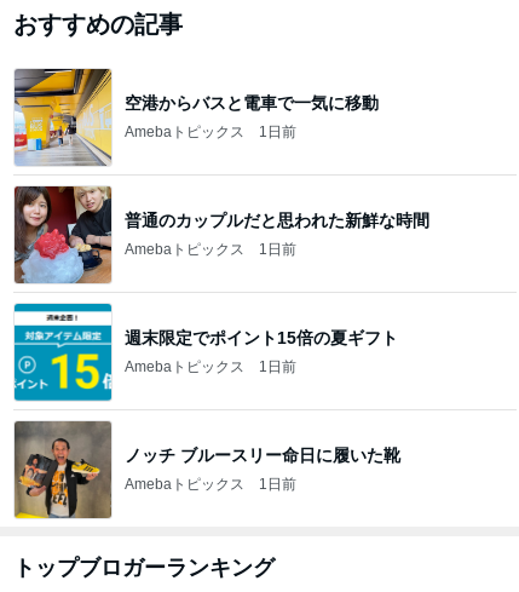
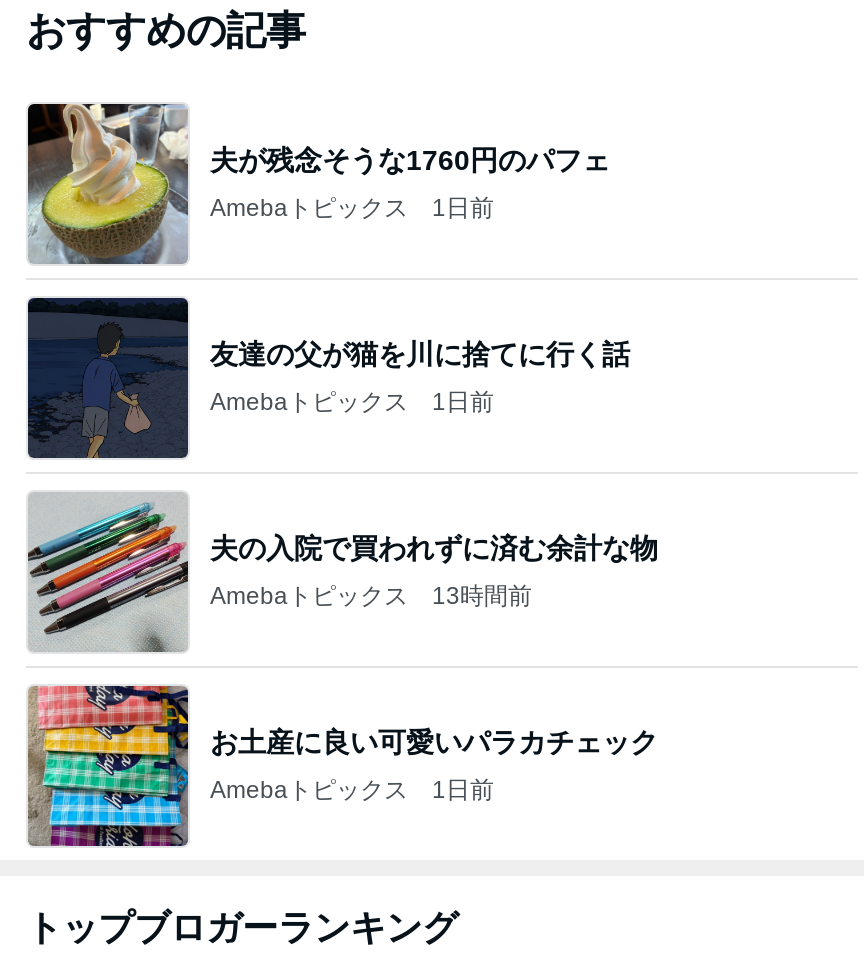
[13,68,379,166] [image] | 空港からバスと電車で一気に移動 -> [26,102,610,264] [image] | 夫が残念そうな1760円のパフェ
[13,185,429,284] [image] | 普通のカップルだと思われた新鮮な時間 -> [26,296,630,460] [image] | 友達の父が猫を川に捨てに行く話
[13,303,398,402] [image] | 週末限定でポイント15倍の夏ギフト -> [26,492,658,654] [image] | 夫の入院で買われずに済む余計な物
[125,358,296,375] Amebaトピックス 1日前 -> [210,581,532,609] Amebaトピックス 13時間前
[15,420,400,519] [image] | ノッチ ブルースリー命日に履いた靴 -> [26,684,658,848] [image] | お土産に良い可愛いパラカチェック

